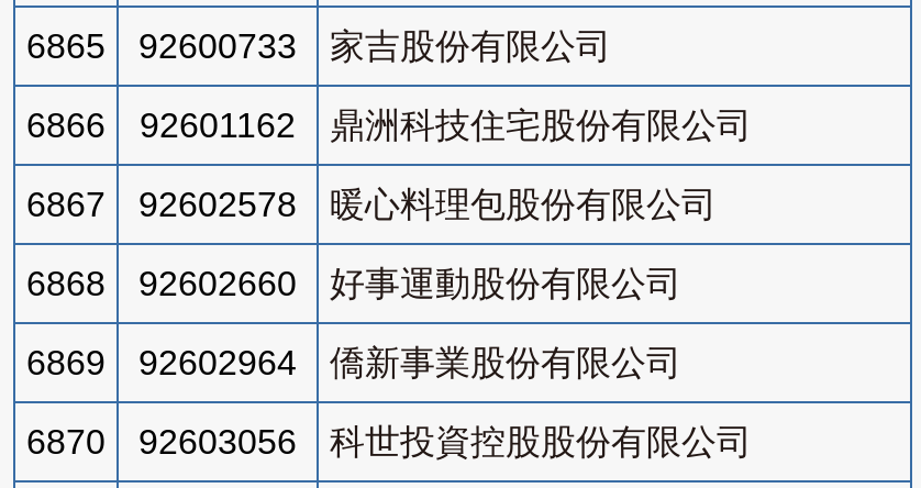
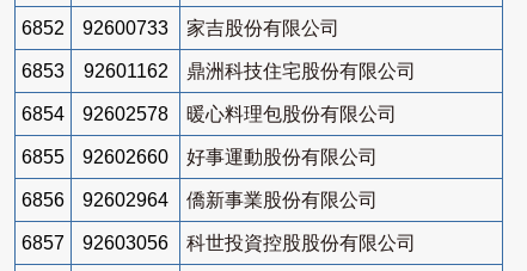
[26,27,611,65] 6865 92600733 家吉股份有限公司 -> [22,18,339,38] 6852 92600733 家吉股份有限公司
[26,106,752,144] 6866 92601162 鼎洲科技住宅股份有限公司 -> [22,61,416,81] 6853 92601162 鼎洲科技住宅股份有限公司
[26,186,717,223] 6867 92602578 暖心料理包股份有限公司 -> [22,104,397,124] 6854 92602578 暖心料理包股份有限公司
[26,265,681,302] 6868 92602660 好事運動股份有限公司 -> [22,147,378,167] 6855 92602660 好事運動股份有限公司
[26,344,681,381] 6869 92602964 僑新事業股份有限公司 -> [22,190,378,210] 6856 92602964 僑新事業股份有限公司
[26,423,752,460] 6870 92603056 科世投資控股股份有限公司 -> [22,233,416,253] 6857 92603056 科世投資控股股份有限公司

